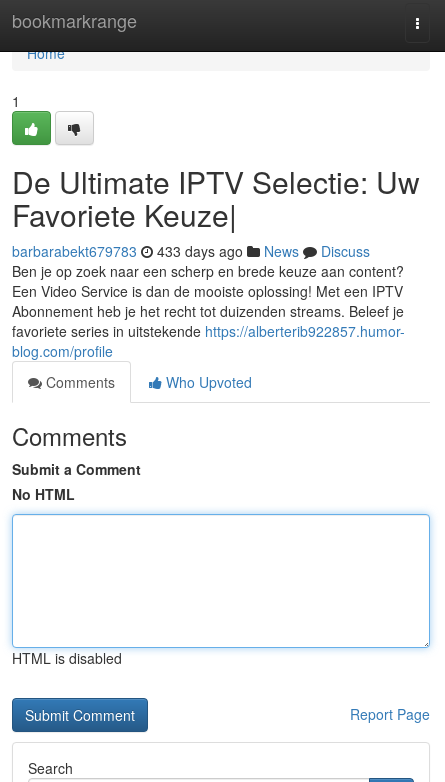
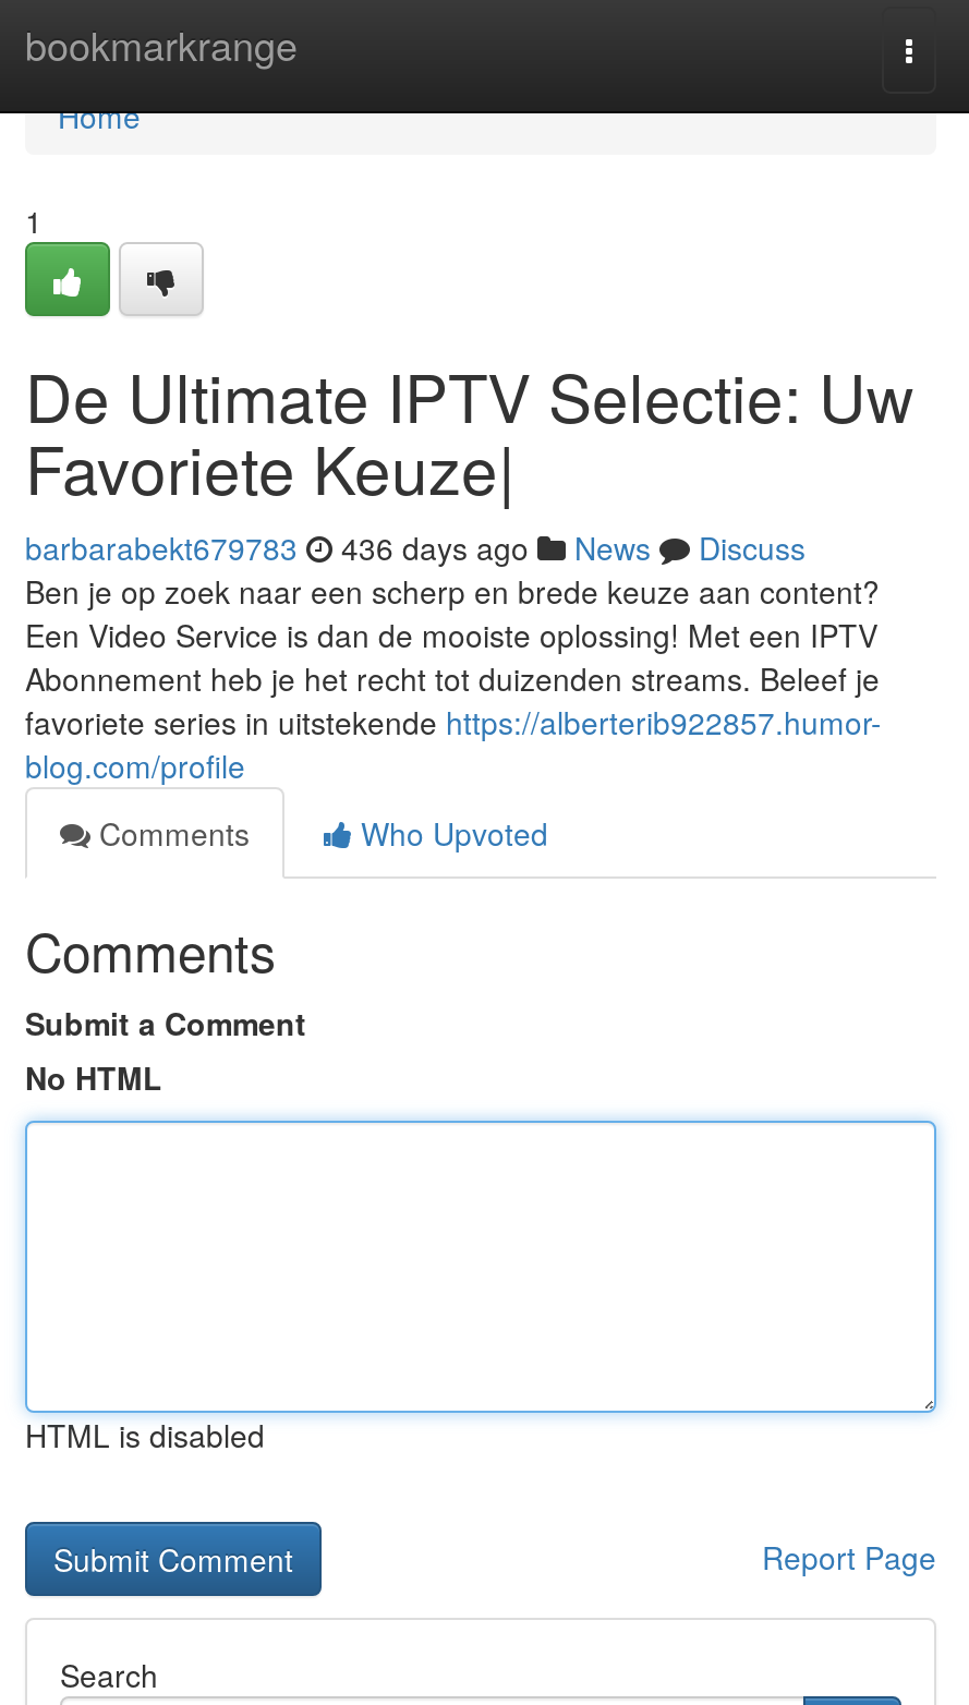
[12,241,370,261] barbarabekt679783 433 days ago News Discuss -> [25,525,806,569] barbarabekt679783 436 days ago News Discuss

